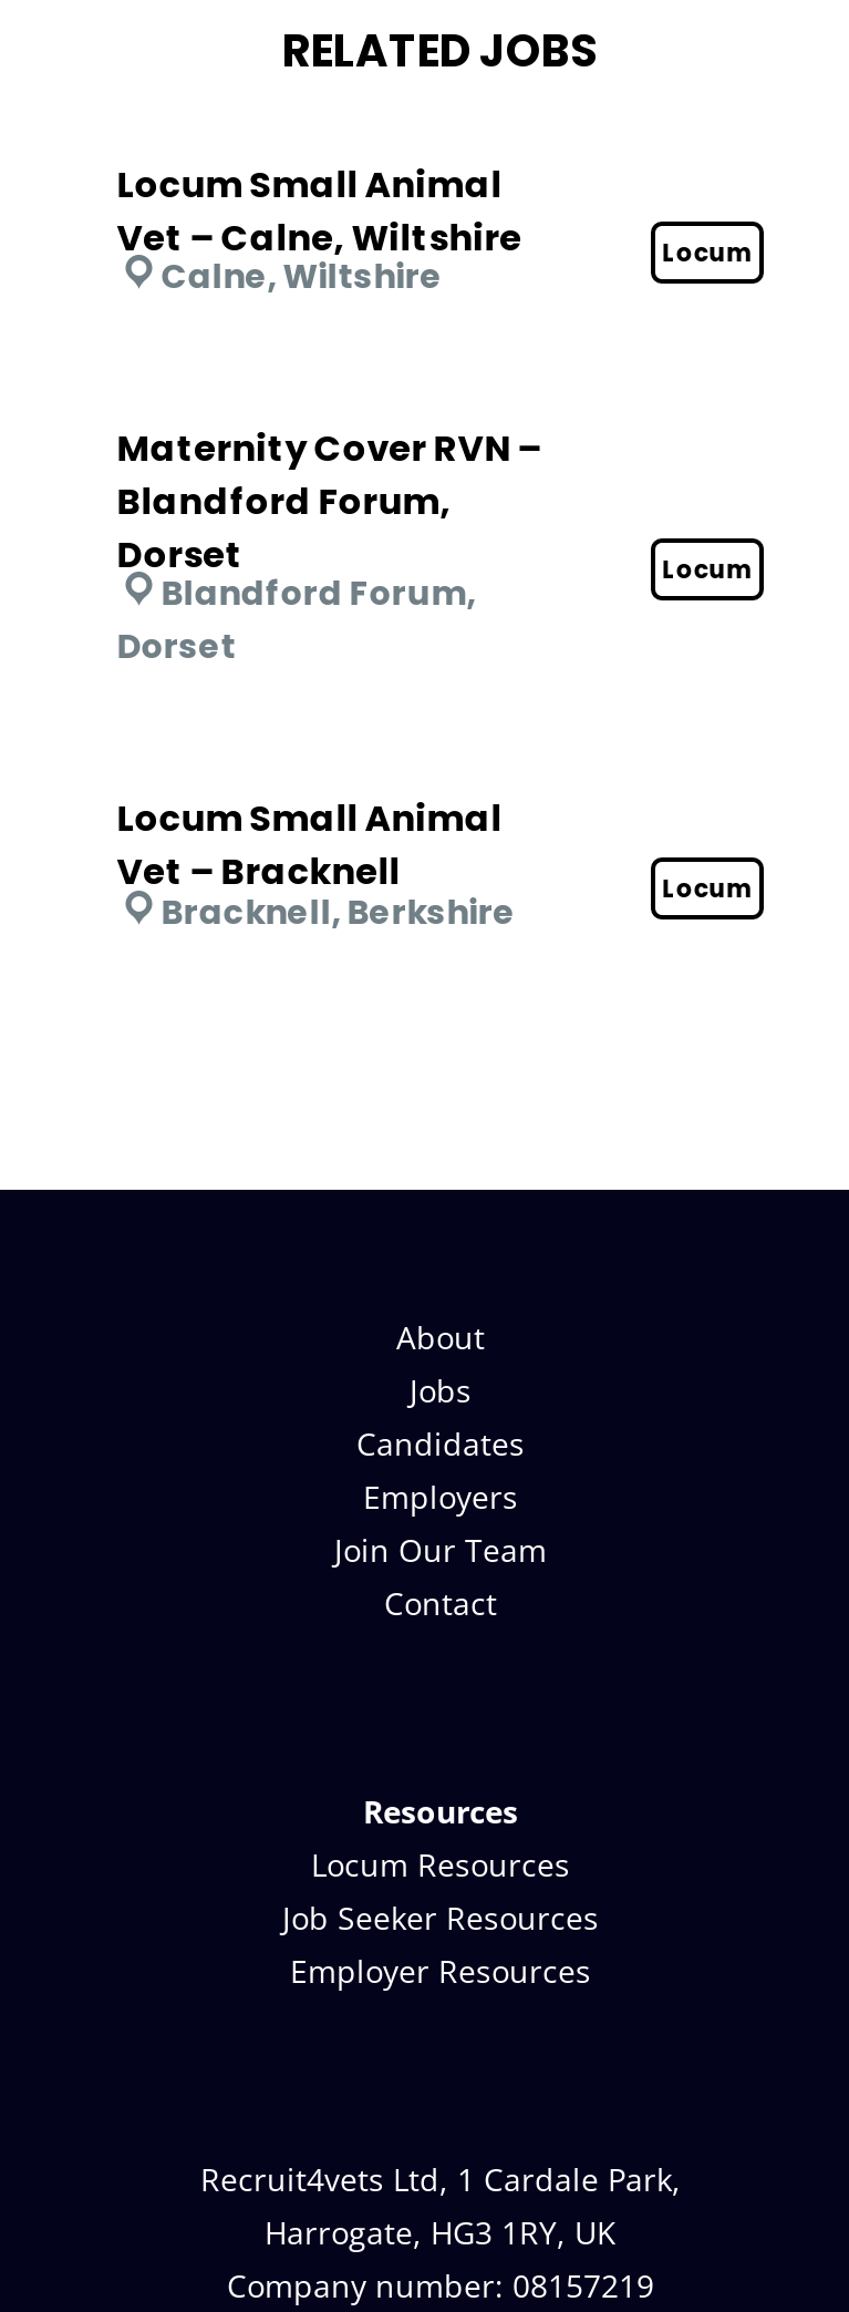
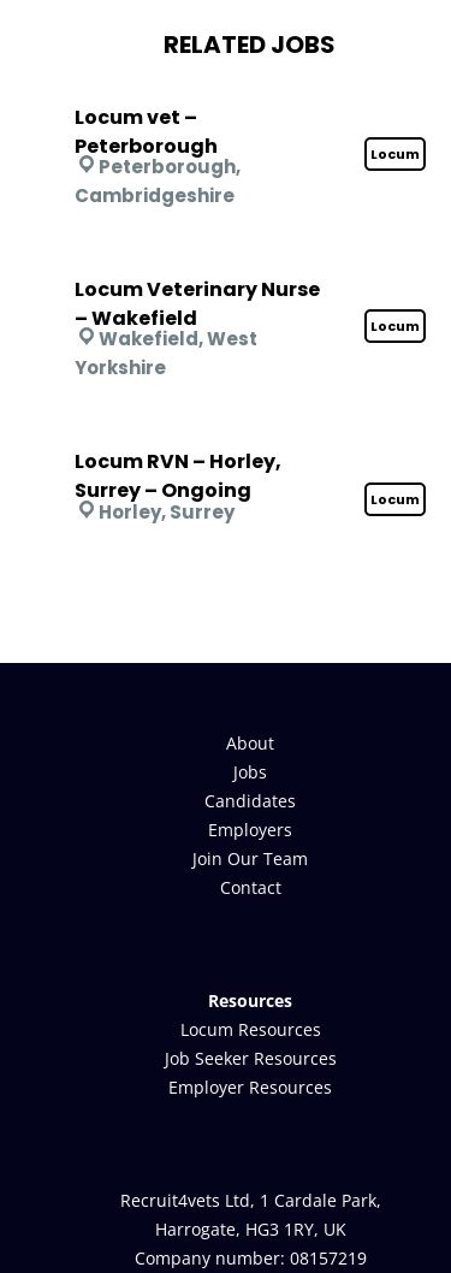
[117,160,522,264] Locum Small Animal | Vet – Calne, Wiltshire -> [74,104,217,160] Locum vet – | Peterborough
[161,253,442,300] Calne, Wiltshire -> [74,154,240,208] Peterborough, | Cambridgeshire
[117,424,542,581] Maternity Cover RVN – | Blandford Forum, | Dorset -> [74,276,320,332] Locum Veterinary Nurse | – Wakefield
[117,570,475,670] Blandford Forum, | Dorset -> [74,327,257,381] Wakefield, West | Yorkshire
[117,794,502,898] Locum Small Animal | Vet – Bracknell -> [74,448,281,505] Locum RVN – Horley, | Surrey – Ongoing
[161,888,515,934] Bracknell, Berkshire -> [98,499,234,524] Horley, Surrey

